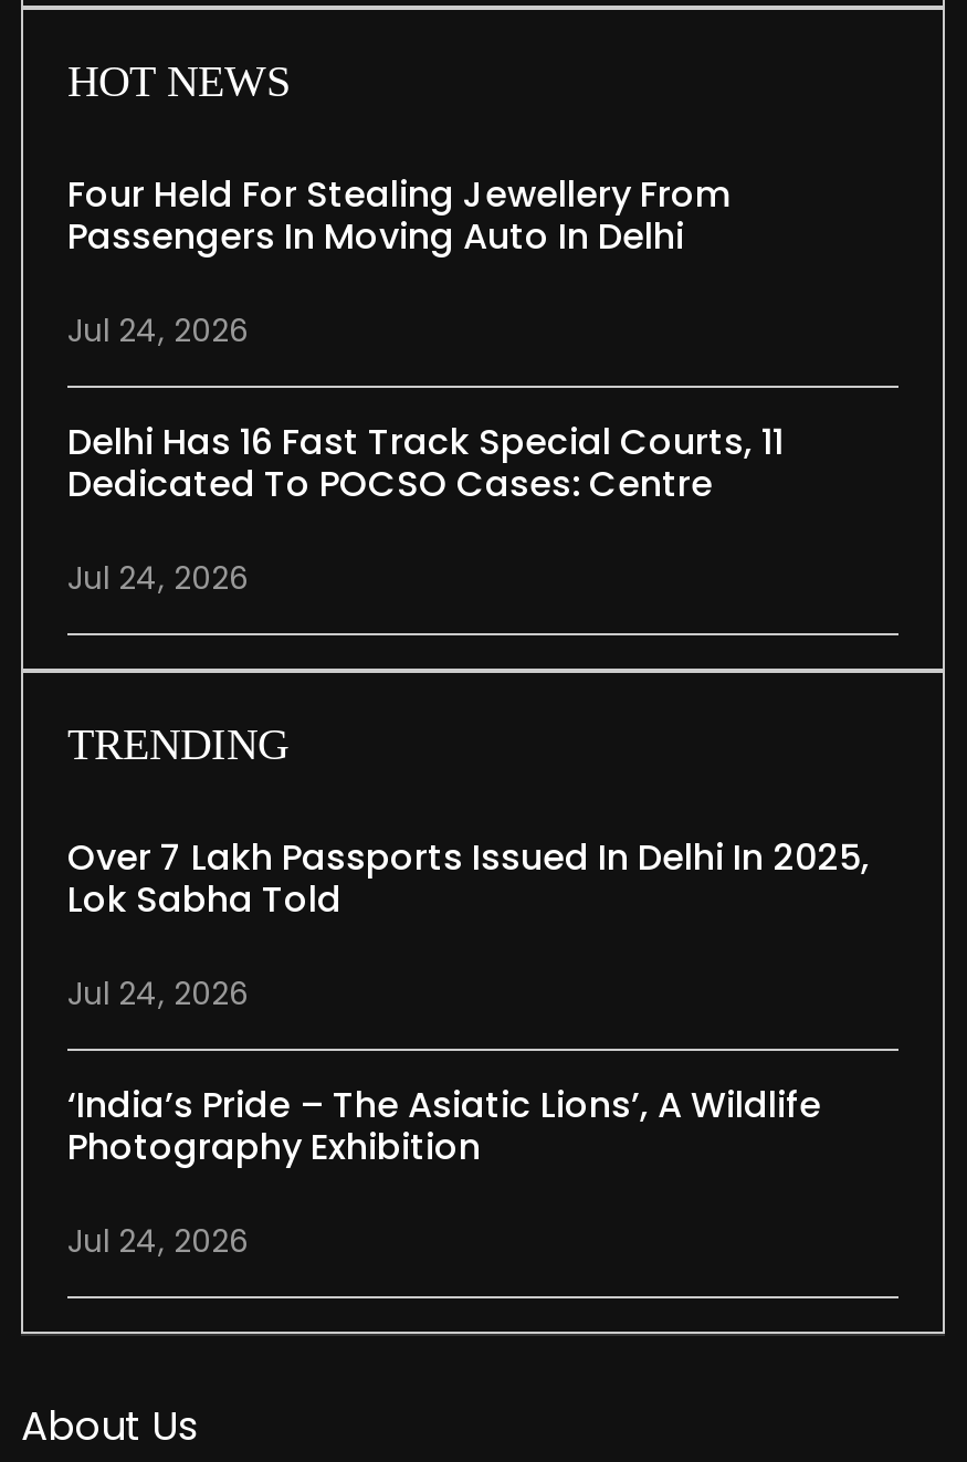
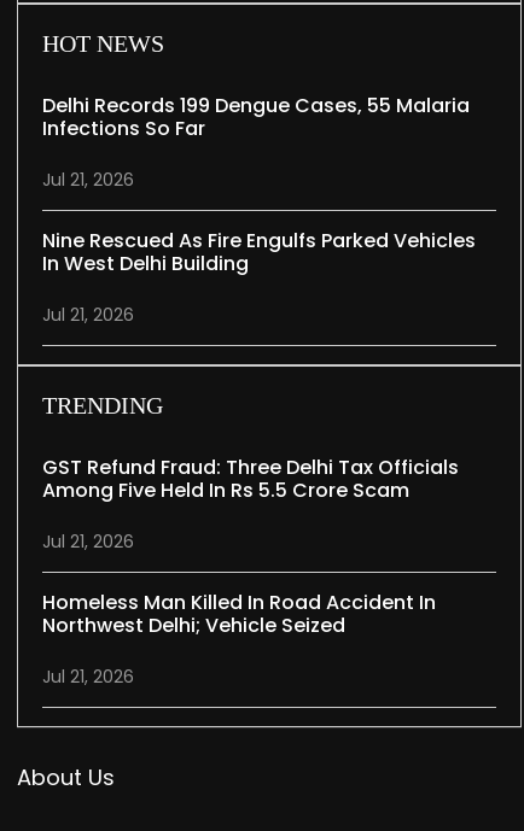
[67,168,730,261] Four Held For Stealing Jewellery From | Passengers In Moving Auto In Delhi -> [42,91,470,142] Delhi Records 199 Dengue Cases, 55 Malaria | Infections So Far
[67,307,249,352] Jul 24, 2026 -> [42,167,134,191] Jul 21, 2026
[67,416,784,509] Delhi Has 16 Fast Track Special Courts, 11 | Dedicated To POCSO Cases: Centre -> [42,226,476,277] Nine Rescued As Fire Engulfs Parked Vehicles | In West Delhi Building
[67,555,249,599] Jul 24, 2026 -> [42,302,134,326] Jul 21, 2026
[67,831,870,924] Over 7 Lakh Passports Issued In Delhi In 2025, | Lok Sabha Told -> [42,453,459,504] GST Refund Fraud: Three Delhi Tax Officials | Among Five Held In Rs 5.5 Crore Scam
[67,970,249,1015] Jul 24, 2026 -> [42,529,134,553] Jul 21, 2026
[67,1079,821,1172] ‘India’s Pride – The Asiatic Lions’, A Wildlife | Photography Exhibition -> [42,588,436,639] Homeless Man Killed In Road Accident In | Northwest Delhi; Vehicle Seized
[67,1218,249,1262] Jul 24, 2026 -> [42,664,134,688] Jul 21, 2026

